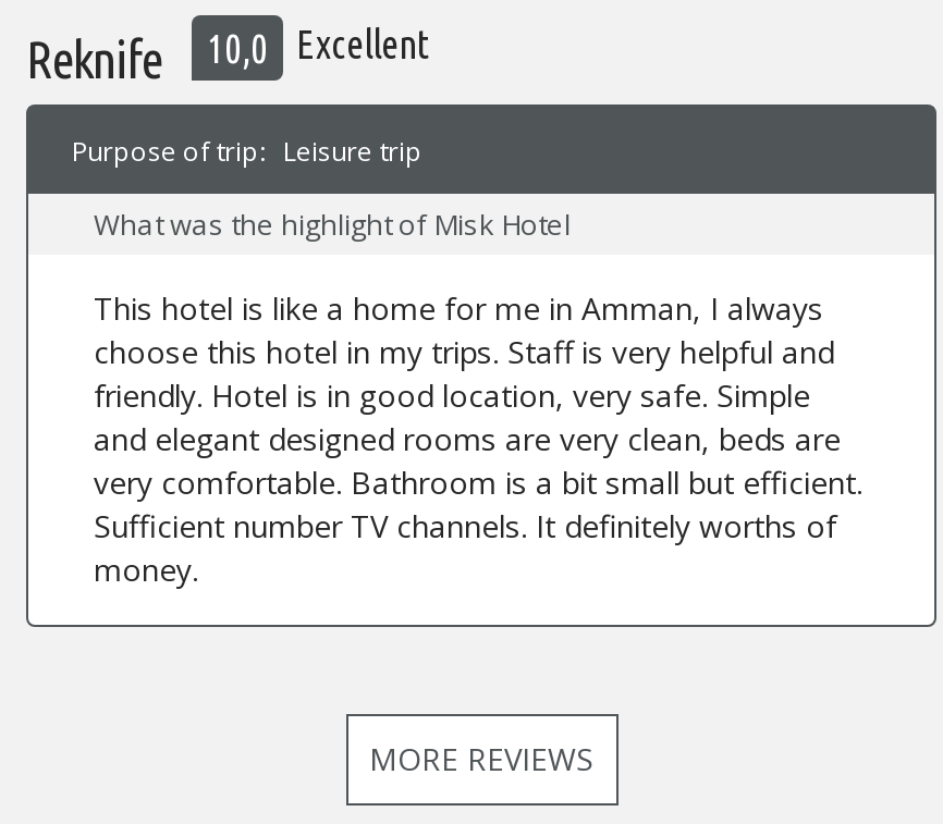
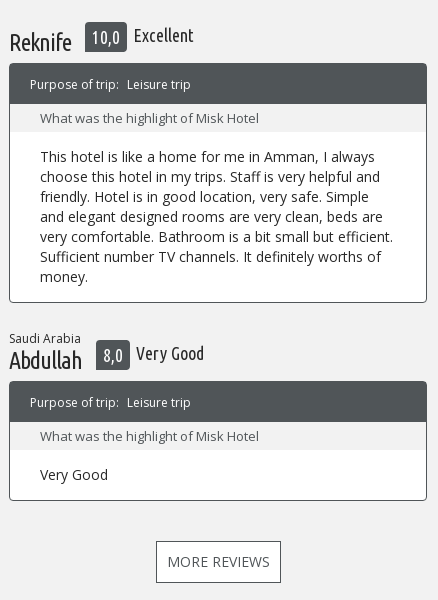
none -> [9,330,259,484] Saudi Arabia | Abdullah | 8,0 | Very Good | Purpose of trip: Leisure trip | What was the highlight of Misk Hotel | Very Good

